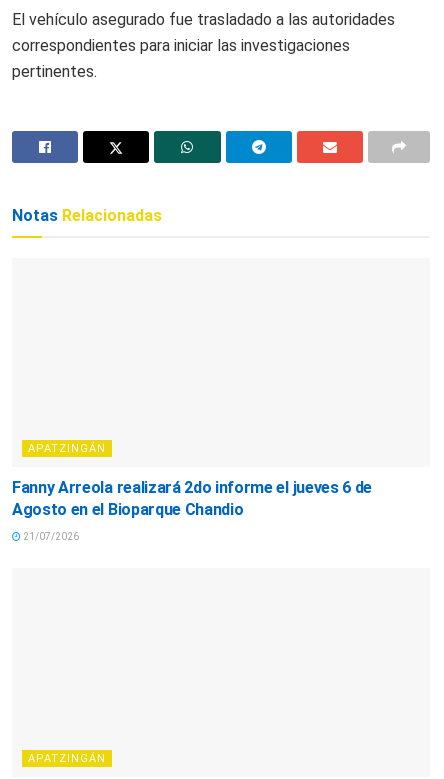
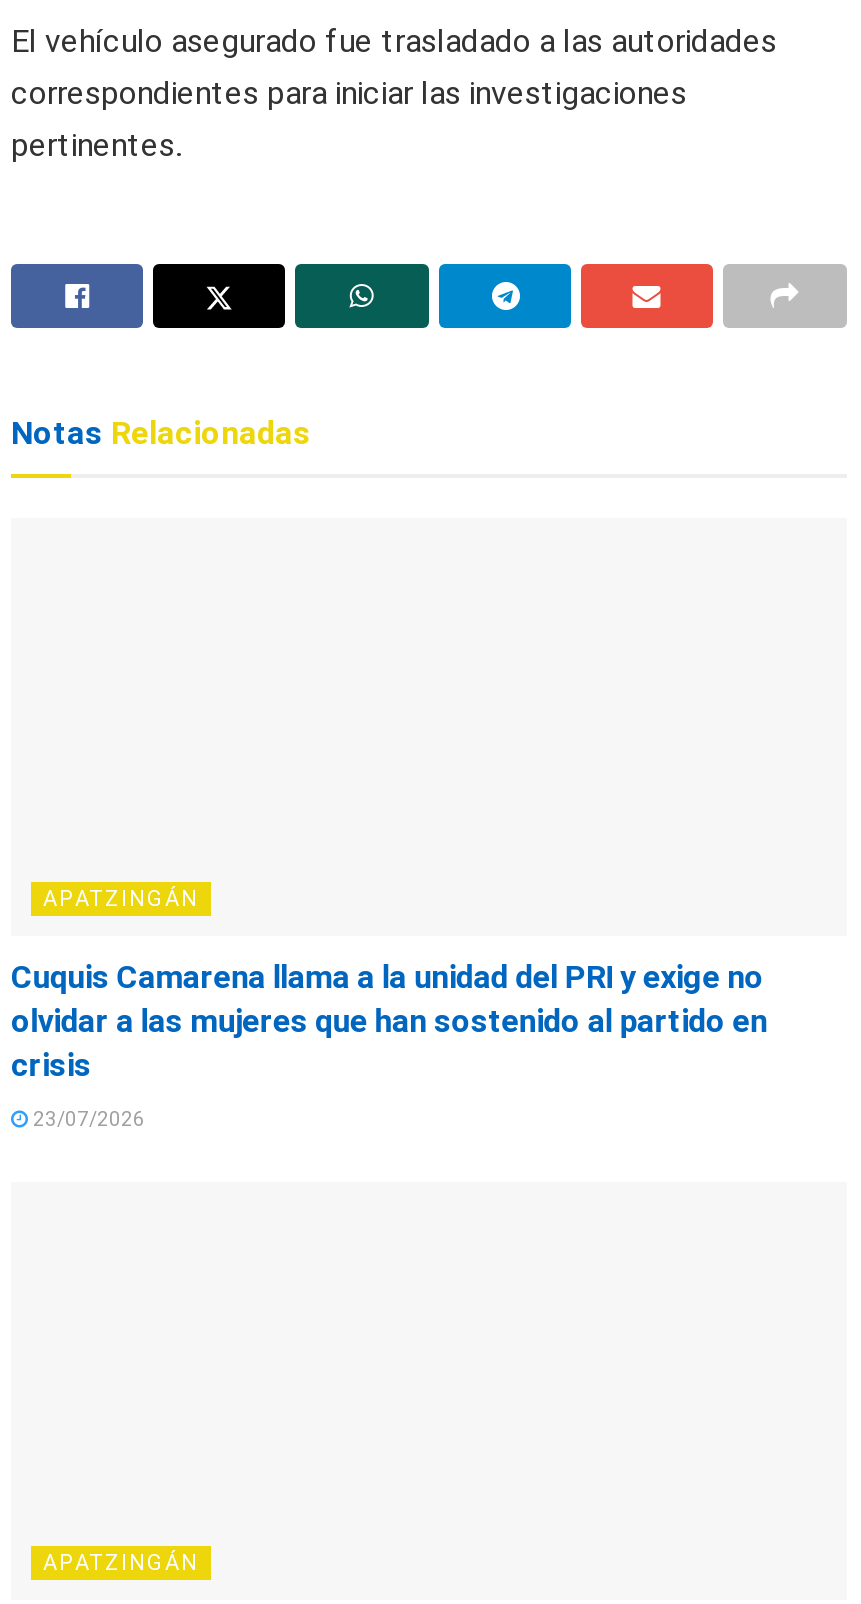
[12,478,372,519] Fanny Arreola realizará 2do informe el jueves 6 de | Agosto en el Bioparque Chandio -> [11,958,767,1084] Cuquis Camarena llama a la unidad del PRI y exige no | olvidar a las mujeres que han sostenido al partido en | crisis
[21,531,79,542] 21/07/2026 -> [29,1108,145,1130] 23/07/2026

